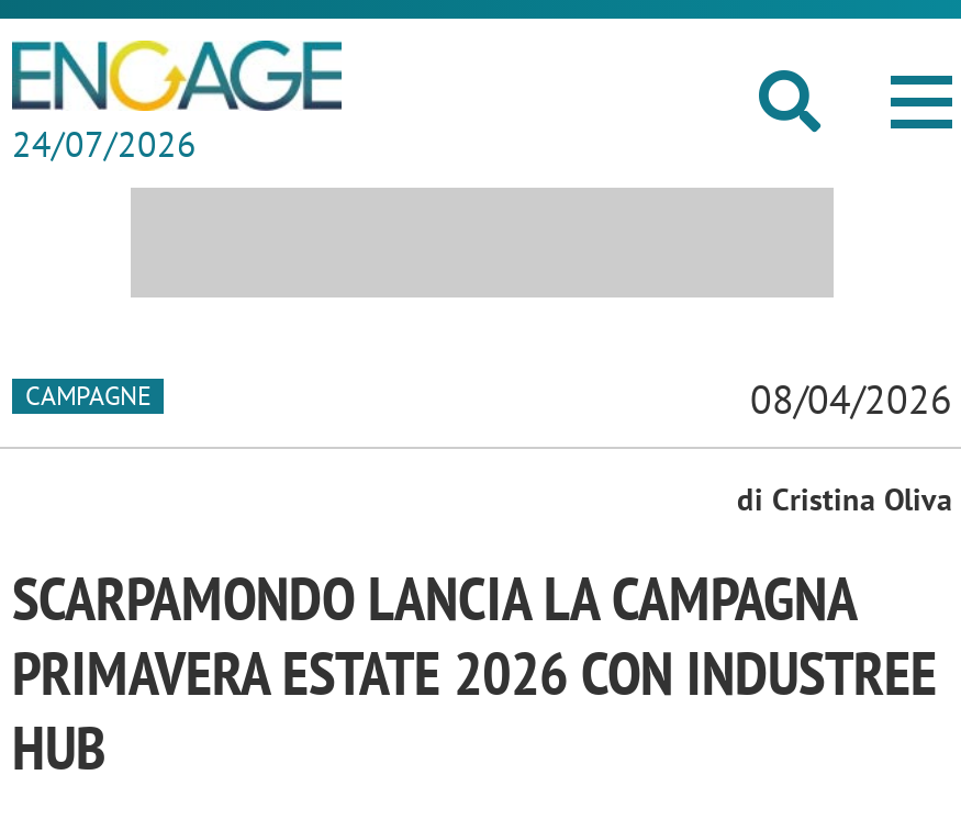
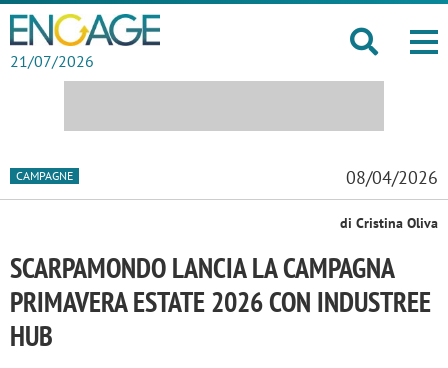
[12,121,197,165] 24/07/2026 -> [10,51,94,71] 21/07/2026

